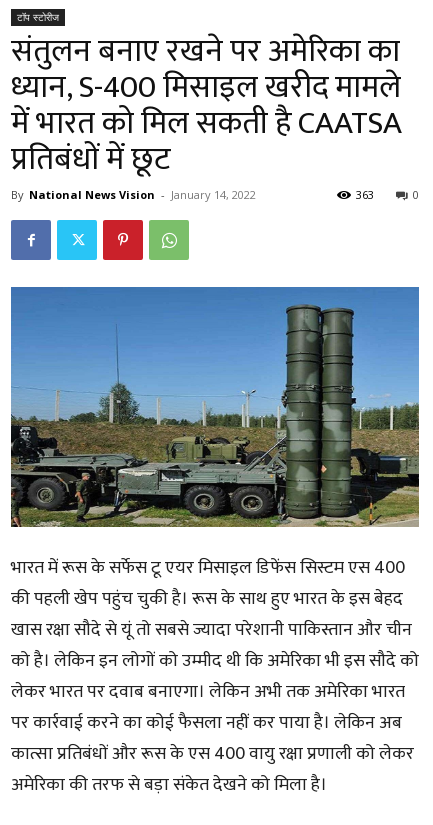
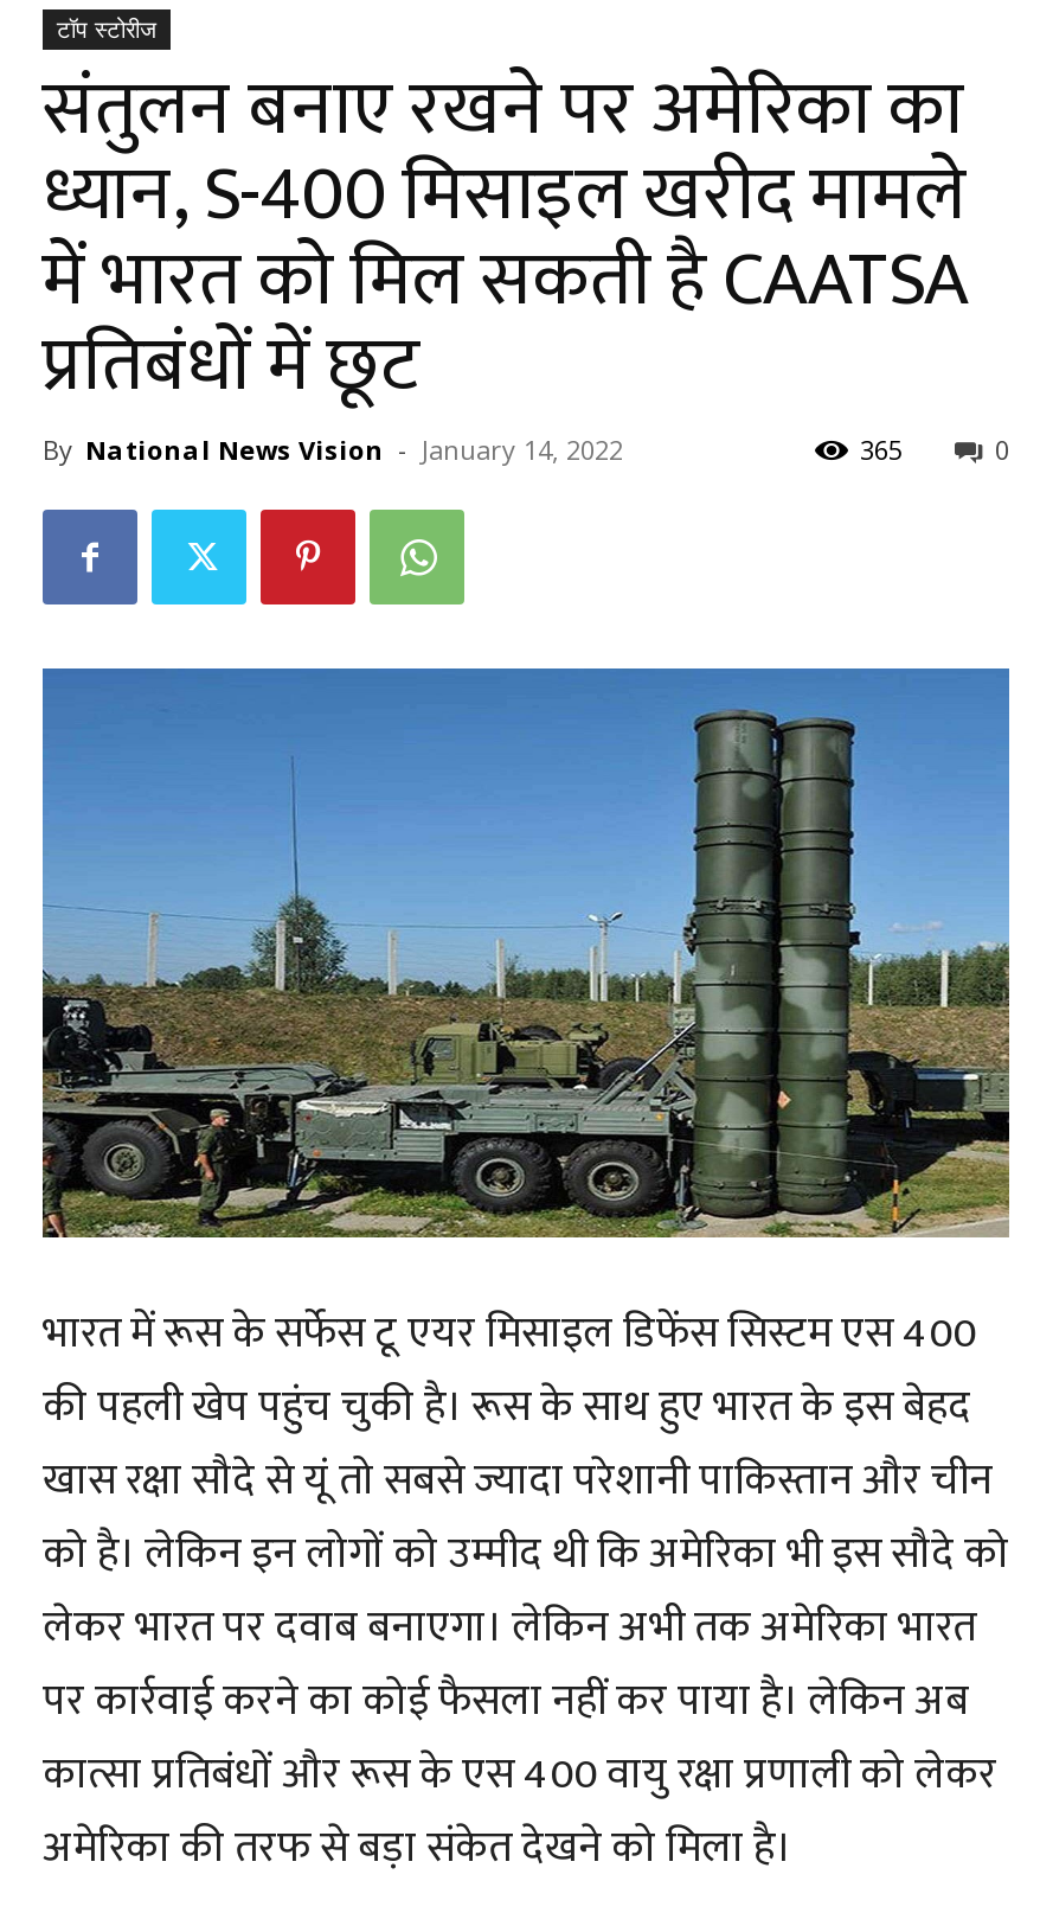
[356,187,374,202] 363 -> [860,431,903,467] 365

